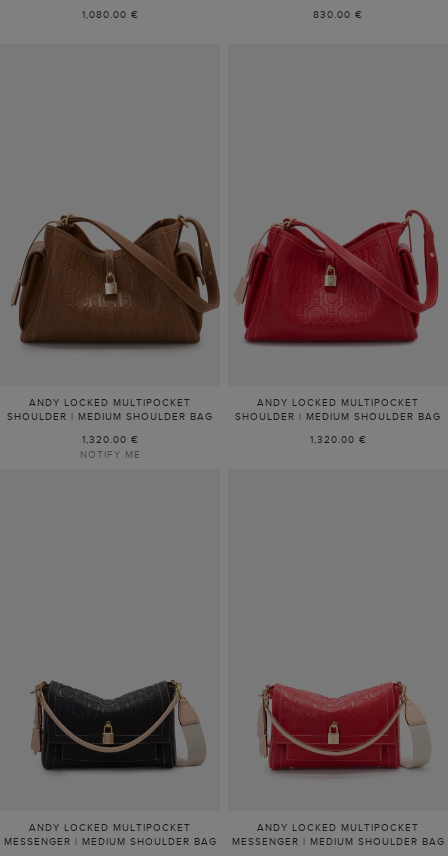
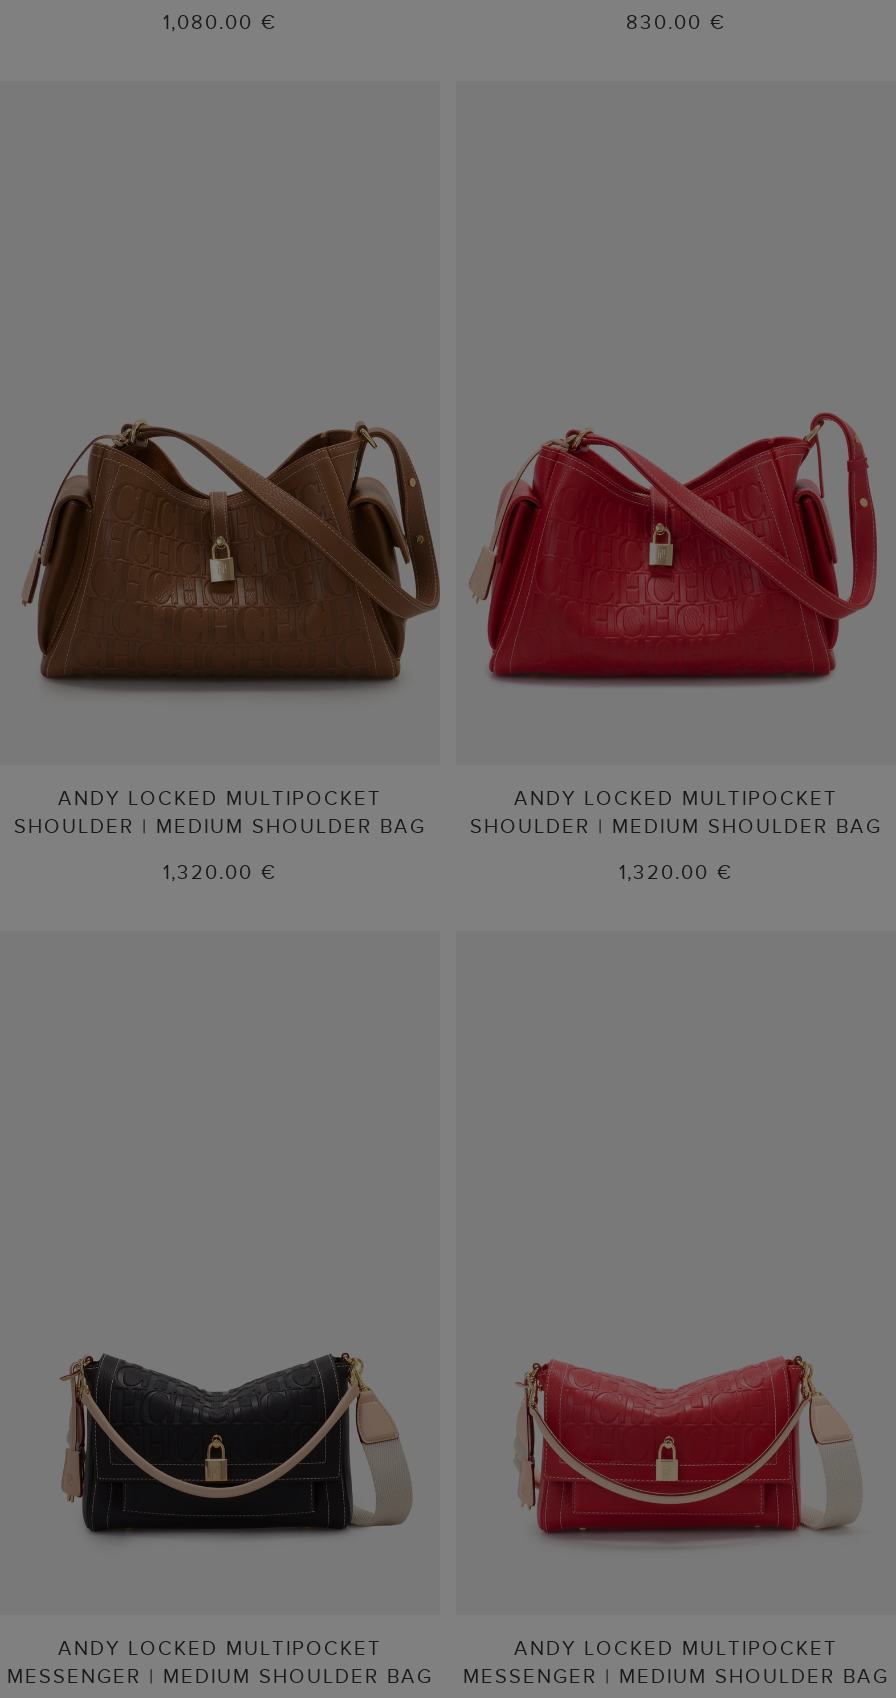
[79,449,140,460] NOTIFY ME -> none

